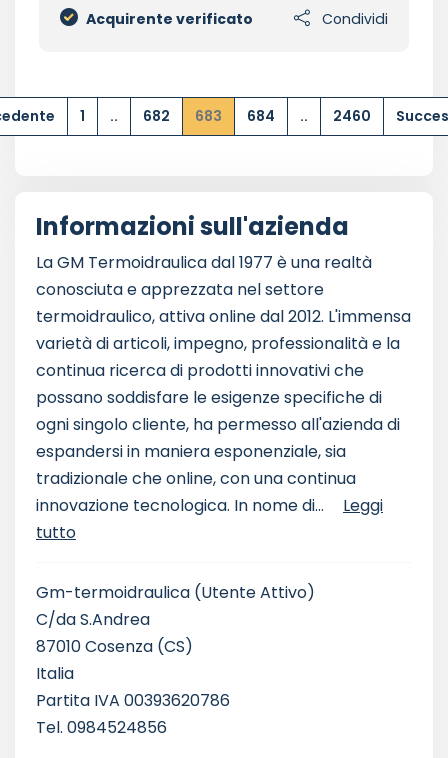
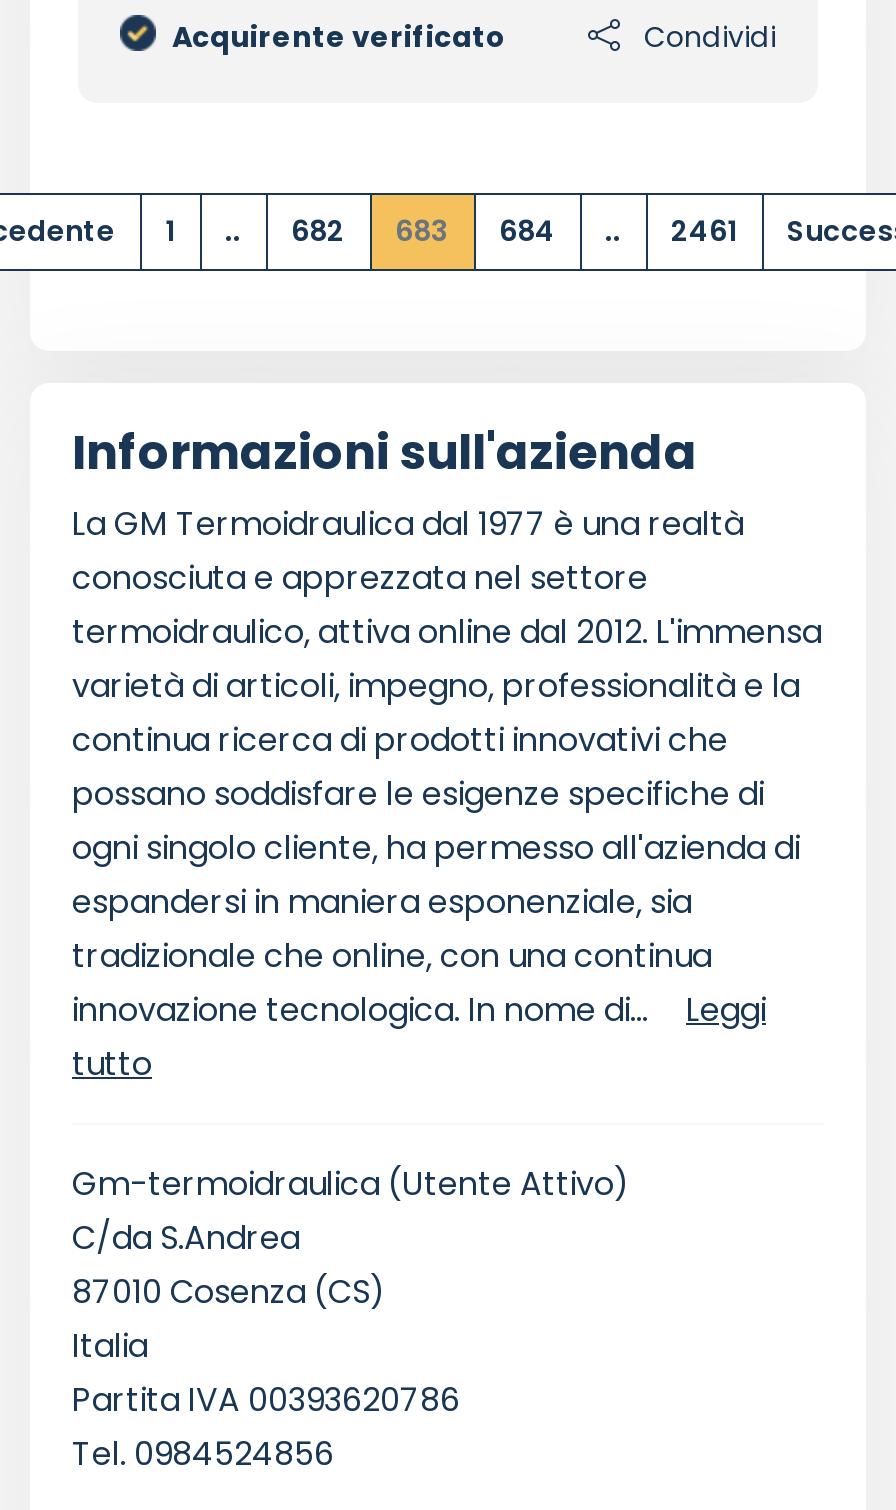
[333,106,371,126] 2460 -> [671,211,737,251] 2461

